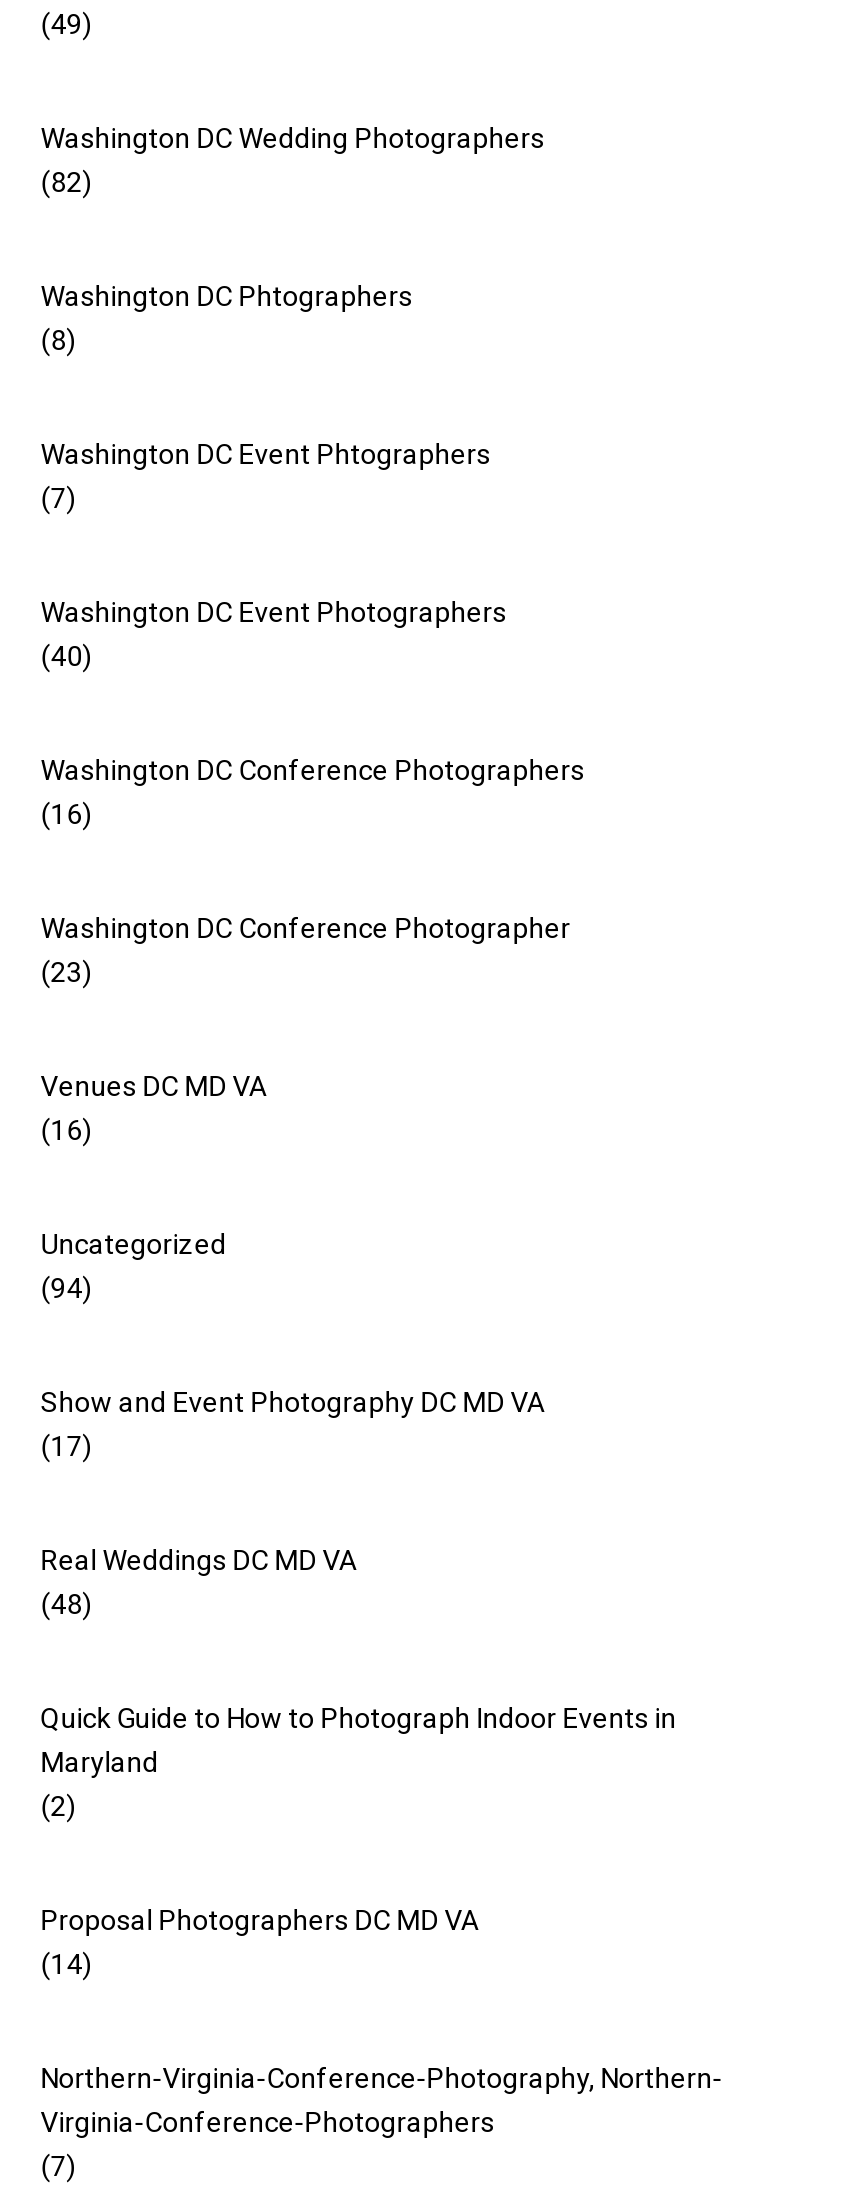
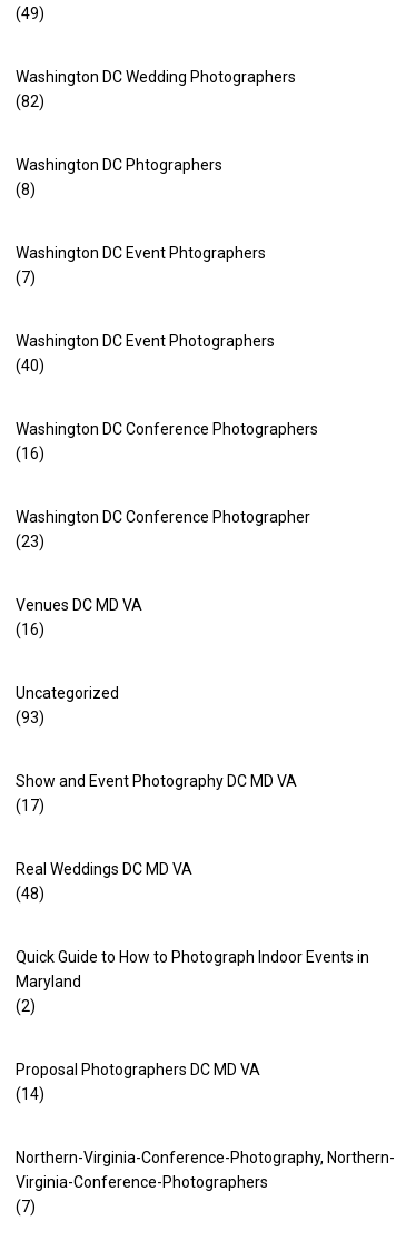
[40,1272,92,1304] (94) -> [16,708,45,726] (93)

